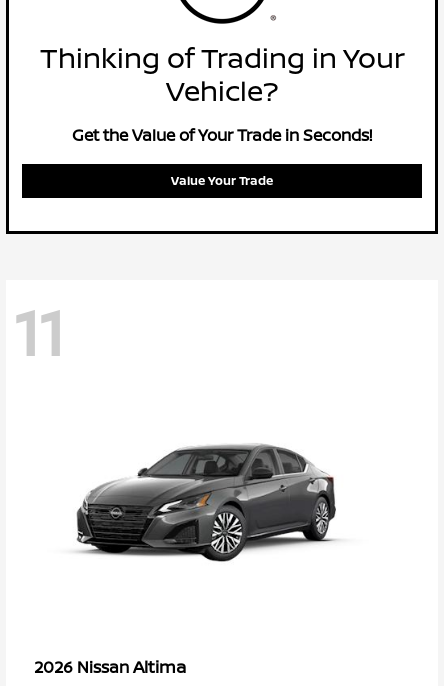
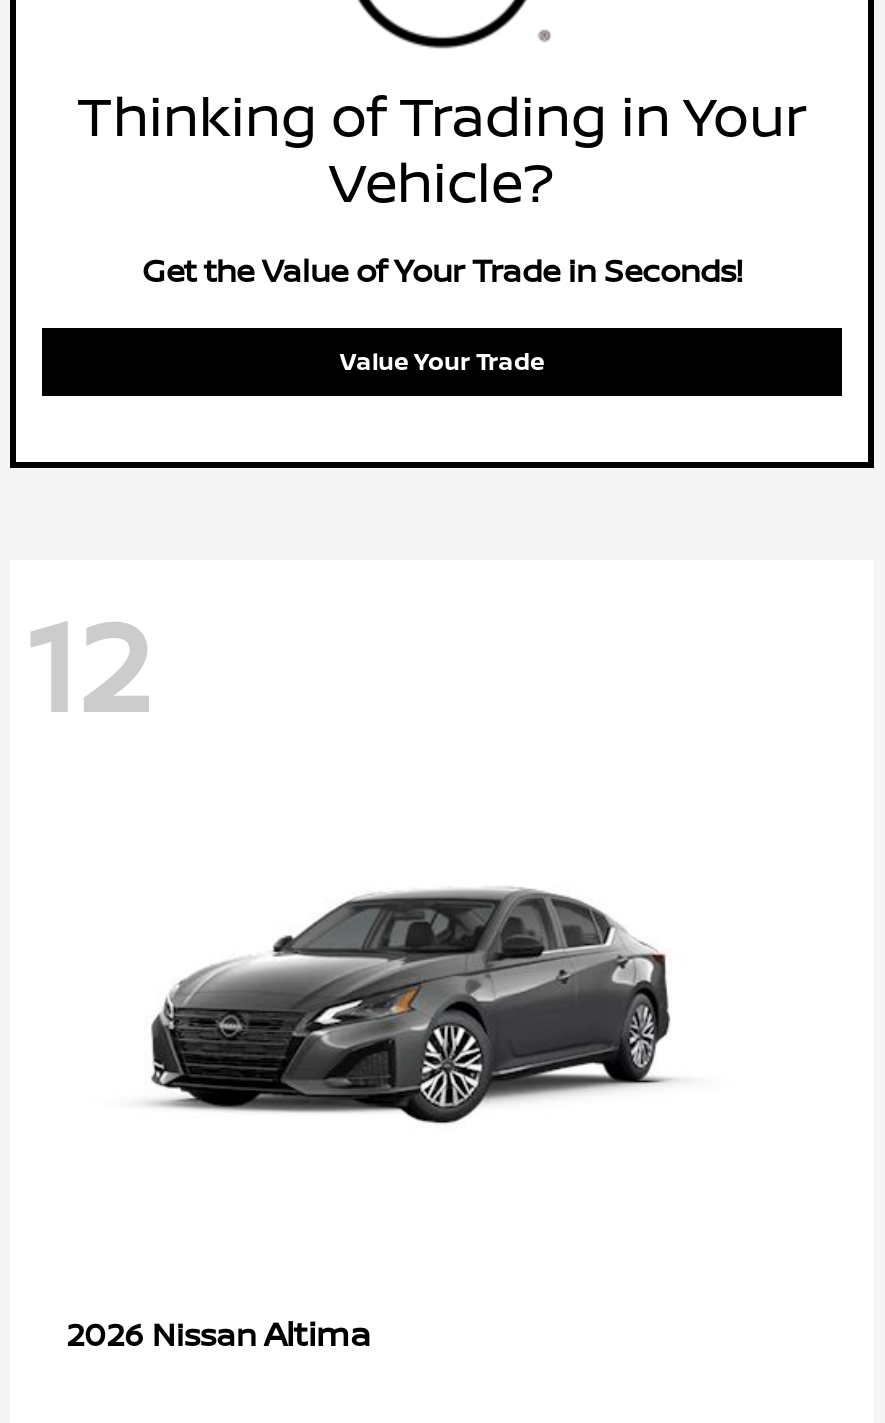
[14,288,64,375] 11 -> [26,577,150,751] 12

